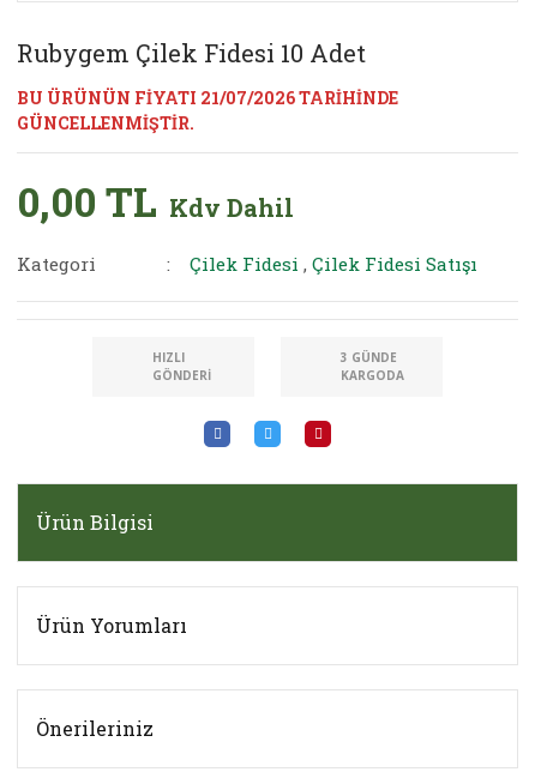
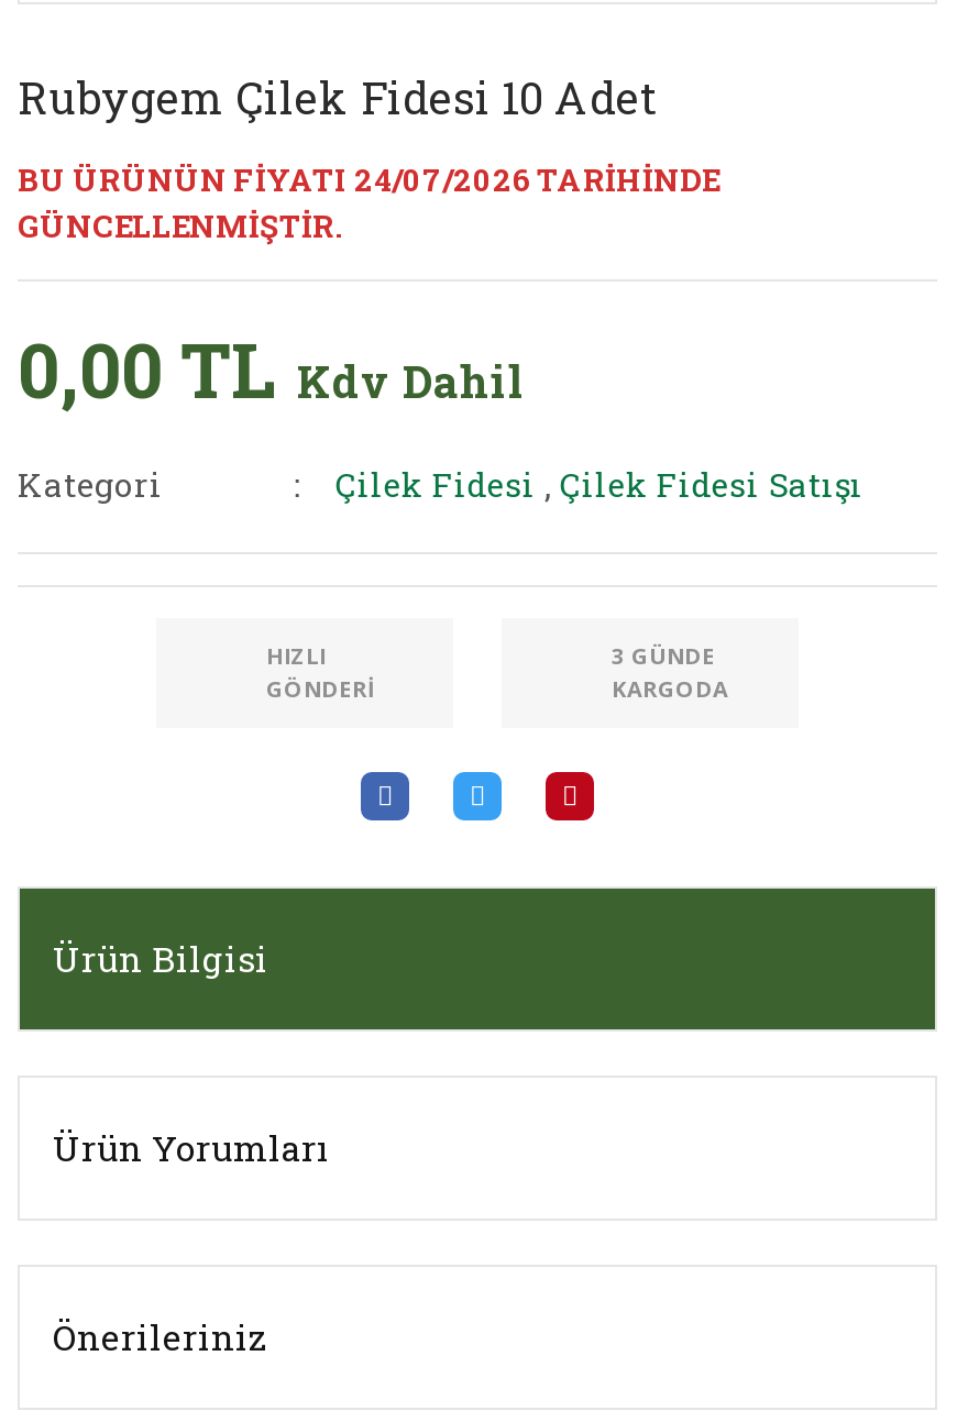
[17,86,398,109] BU ÜRÜNÜN FİYATI 21/07/2026 TARİHİNDE -> [18,158,719,200] BU ÜRÜNÜN FİYATI 24/07/2026 TARİHİNDE

